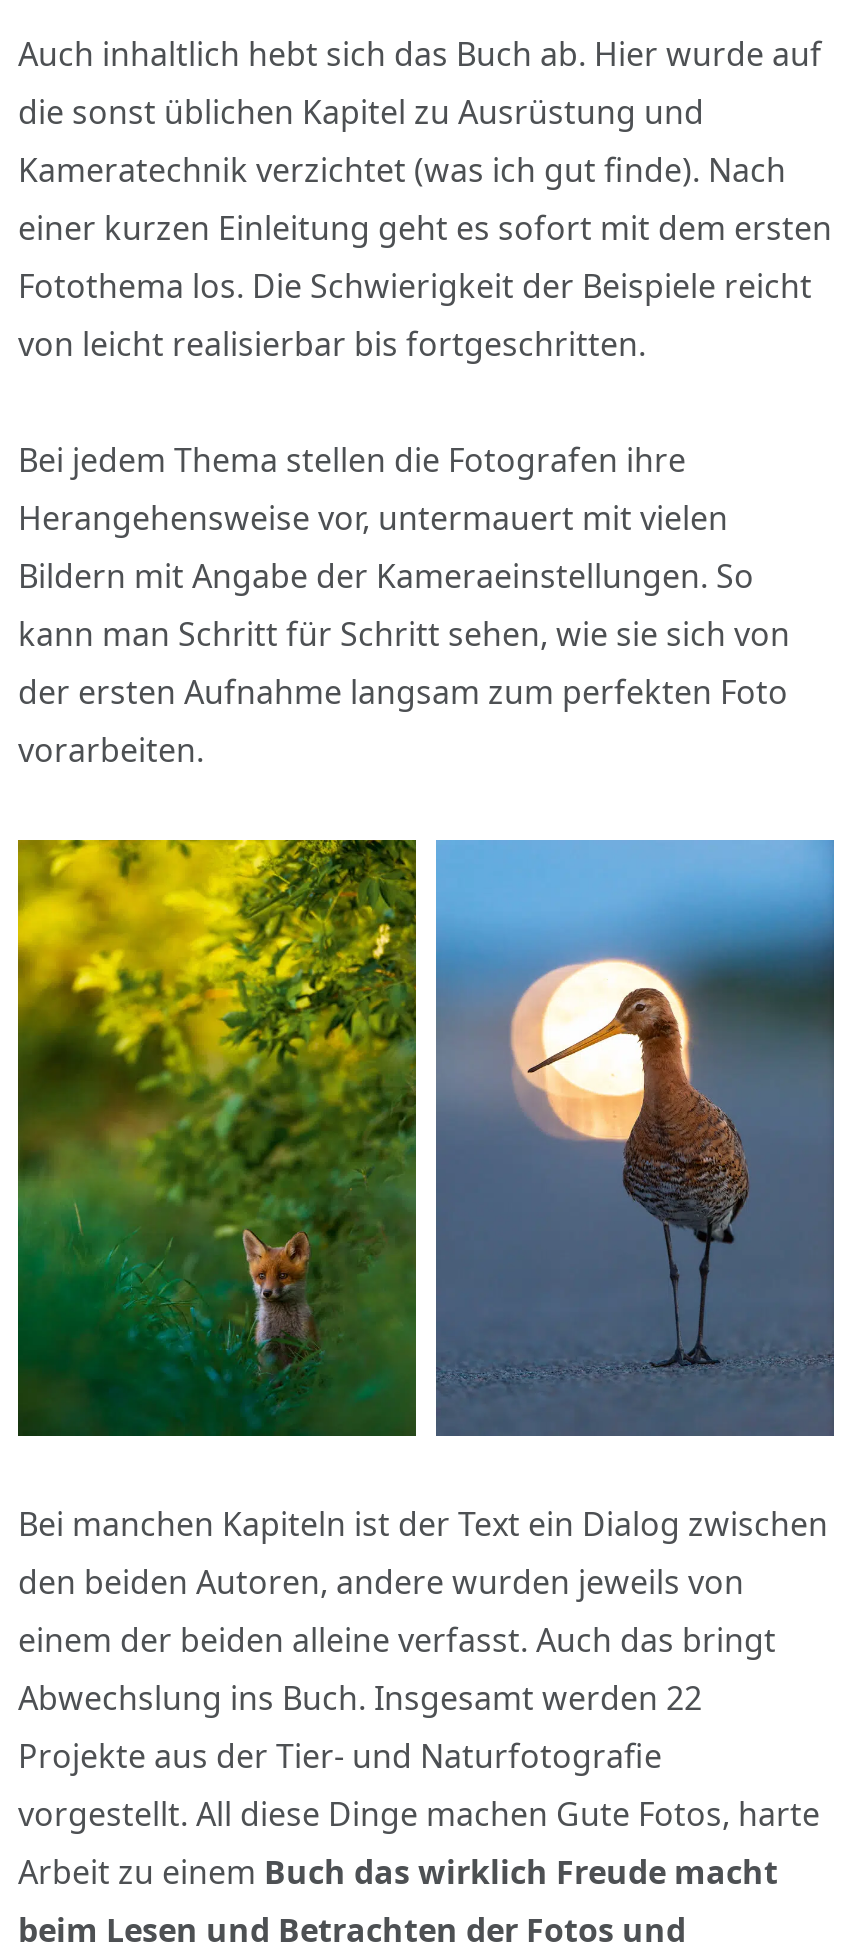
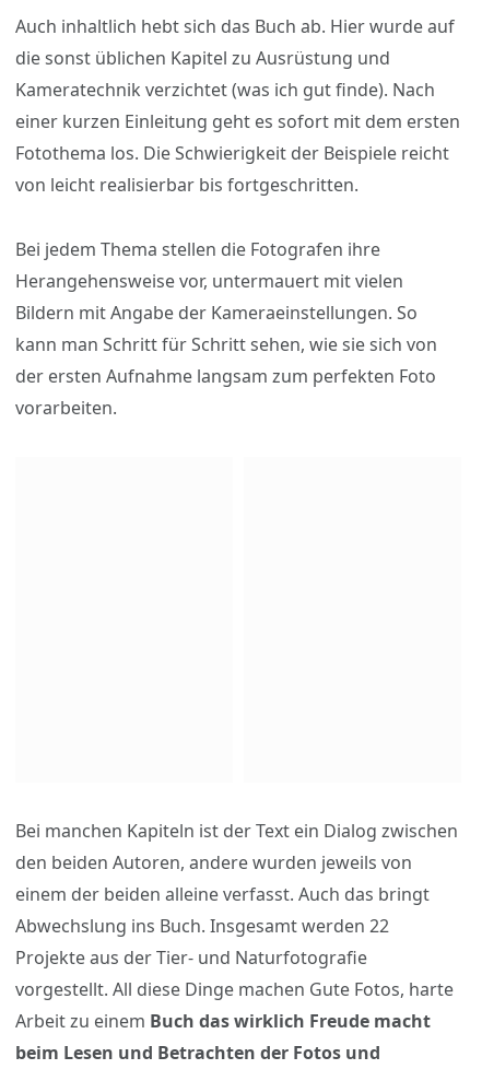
[16,838,418,1438] [image] -> none
[434,838,836,1438] [image] -> none

